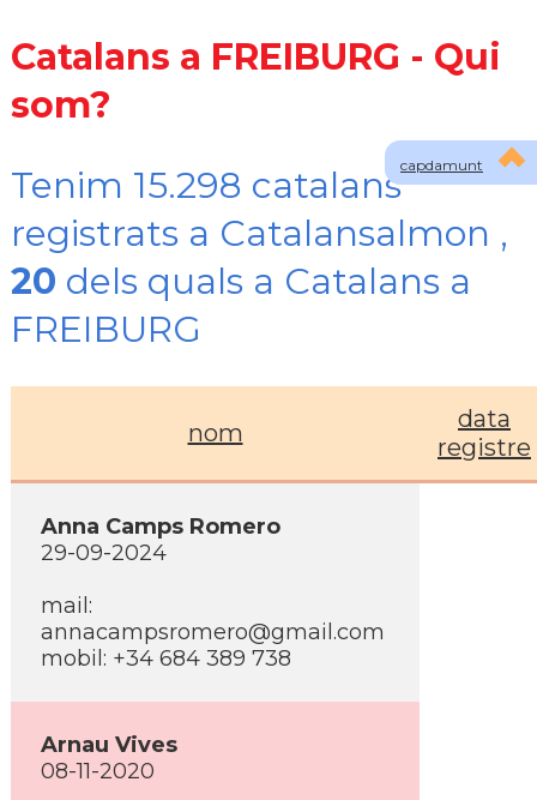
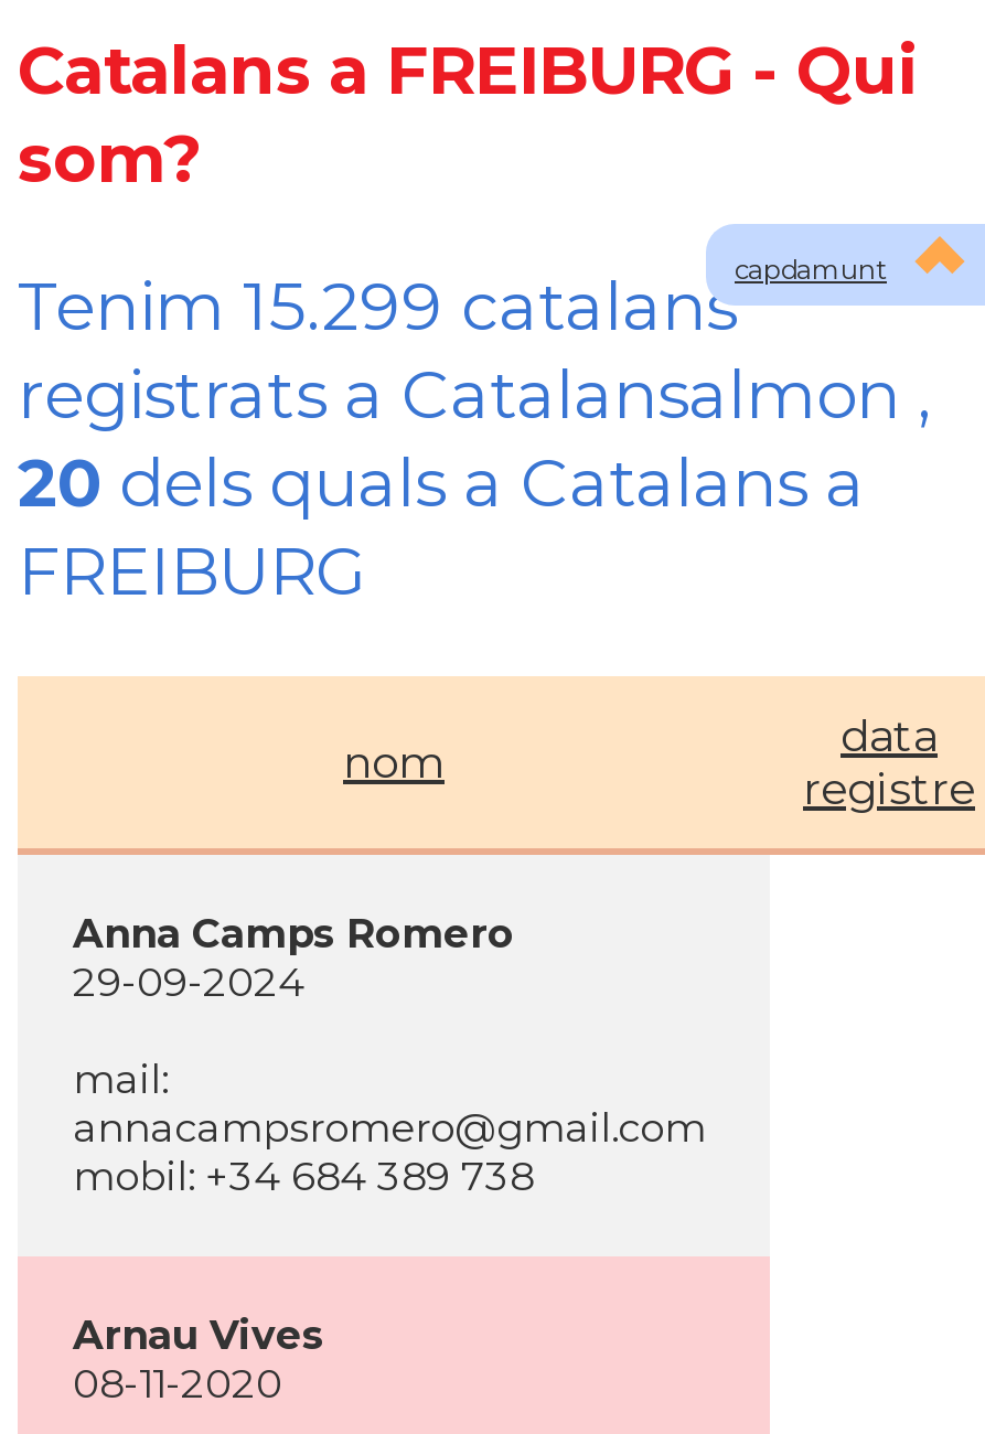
[11,163,402,207] Tenim 15.298 catalans -> [18,266,737,347] Tenim 15.299 catalans

